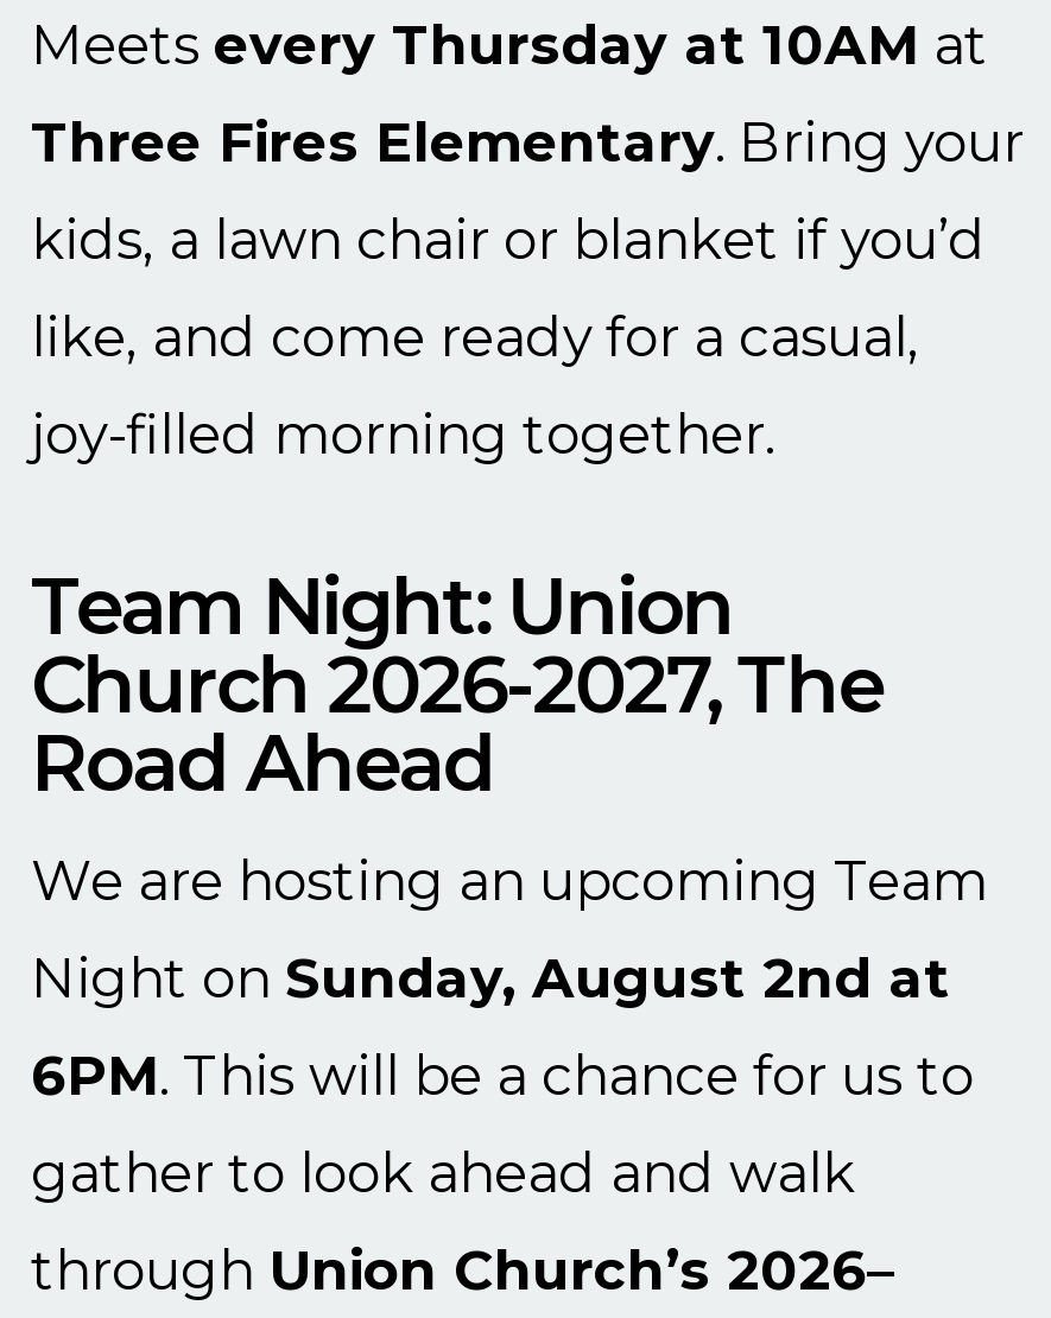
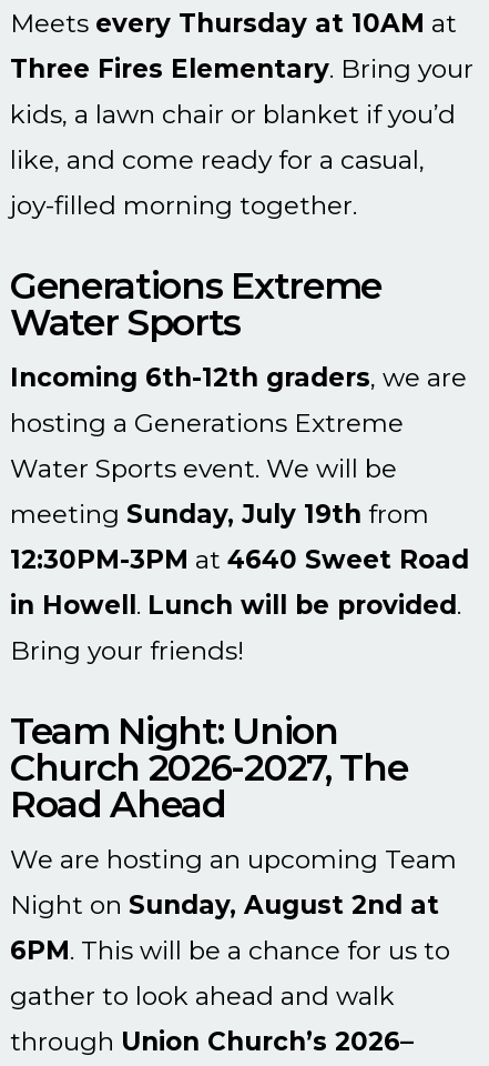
none -> [10,263,469,666] Generations Extreme | Water Sports | Incoming 6th-12th graders, we are | hosting a Generations Extreme | Water Sports event. We will be | meeting Sunday, July 19th from | 12:30PM-3PM at 4640 Sweet Road | in Howell. Lunch will be provided. | Bring your friends!

